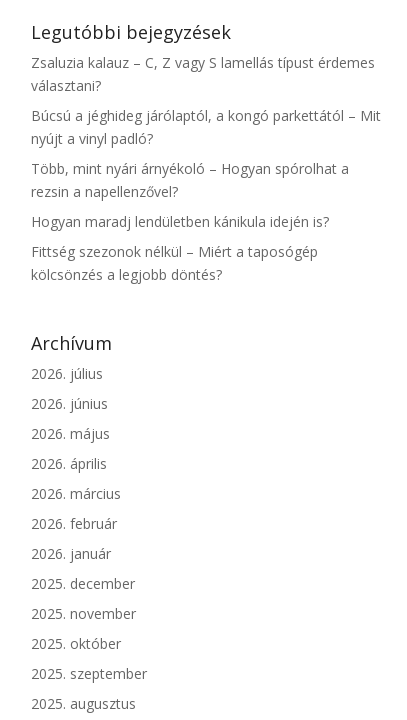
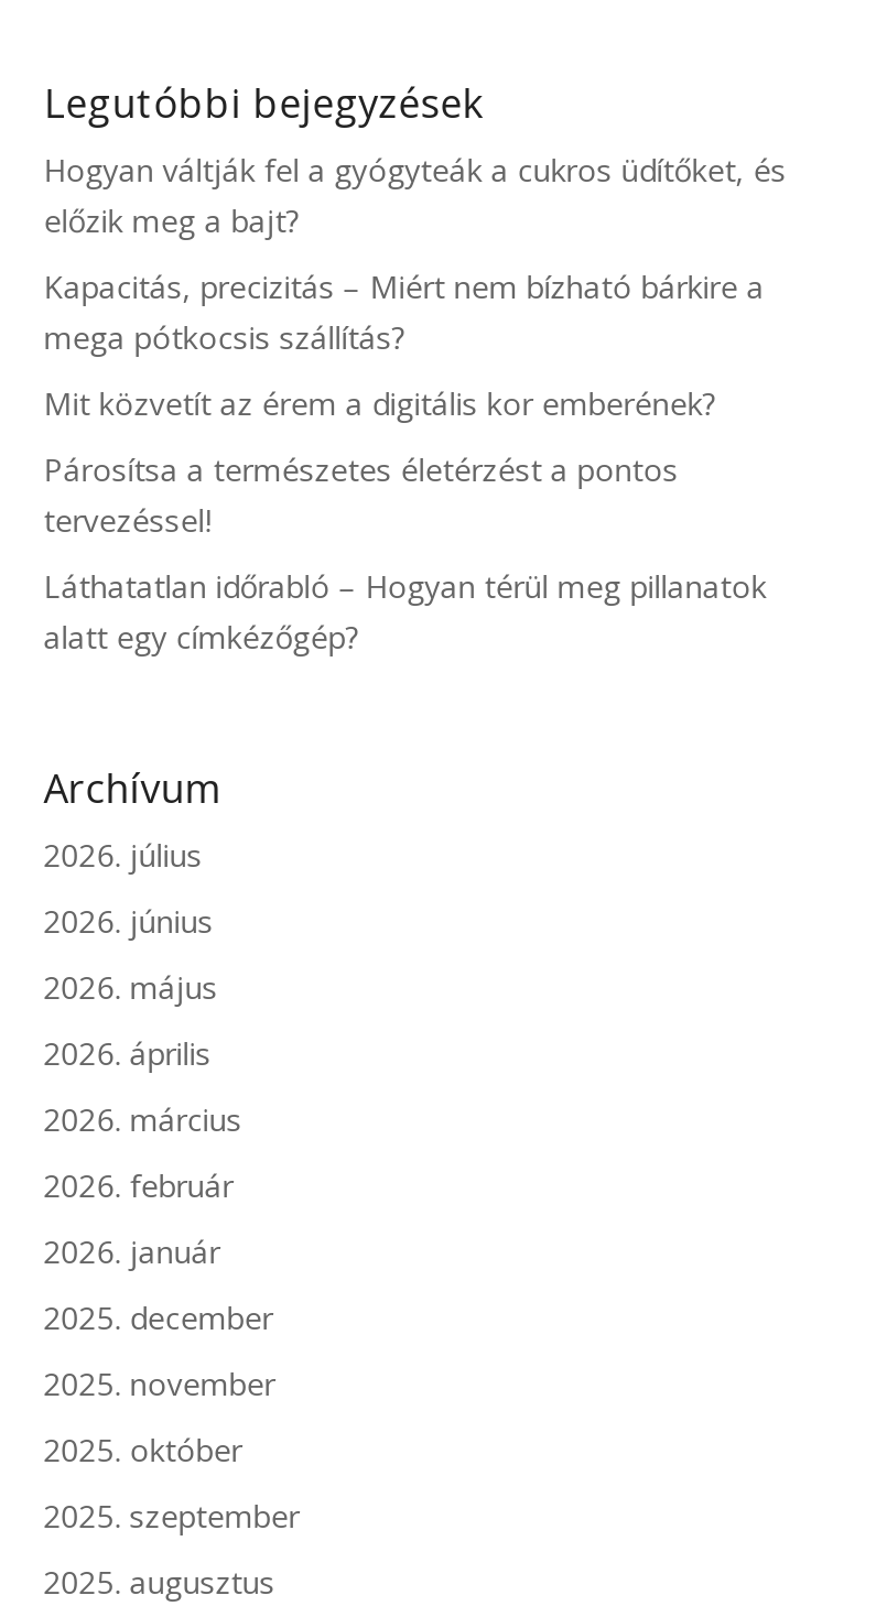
[31,53,375,95] Zsaluzia kalauz – C, Z vagy S lamellás típust érdemes | választani? -> [44,148,786,241] Hogyan váltják fel a gyógyteák a cukros üdítőket, és | előzik meg a bajt?
[31,106,381,148] Búcsú a jéghideg járólaptól, a kongó parkettától – Mit | nyújt a vinyl padló? -> [44,265,764,358] Kapacitás, precizitás – Miért nem bízható bárkire a | mega pótkocsis szállítás?
[31,159,349,201] Több, mint nyári árnyékoló – Hogyan spórolhat a | rezsin a napellenzővel? -> [44,382,716,424] Mit közvetít az érem a digitális kor emberének?
[31,212,329,231] Hogyan maradj lendületben kánikula idején is? -> [44,448,678,541] Párosítsa a természetes életérzést a pontos | tervezéssel!
[31,242,318,284] Fittség szezonok nélkül – Miért a taposógép | kölcsönzés a legjobb döntés? -> [44,565,766,657] Láthatatlan időrabló – Hogyan térül meg pillanatok | alatt egy címkézőgép?

